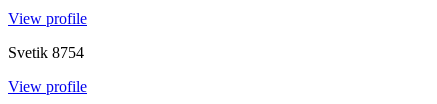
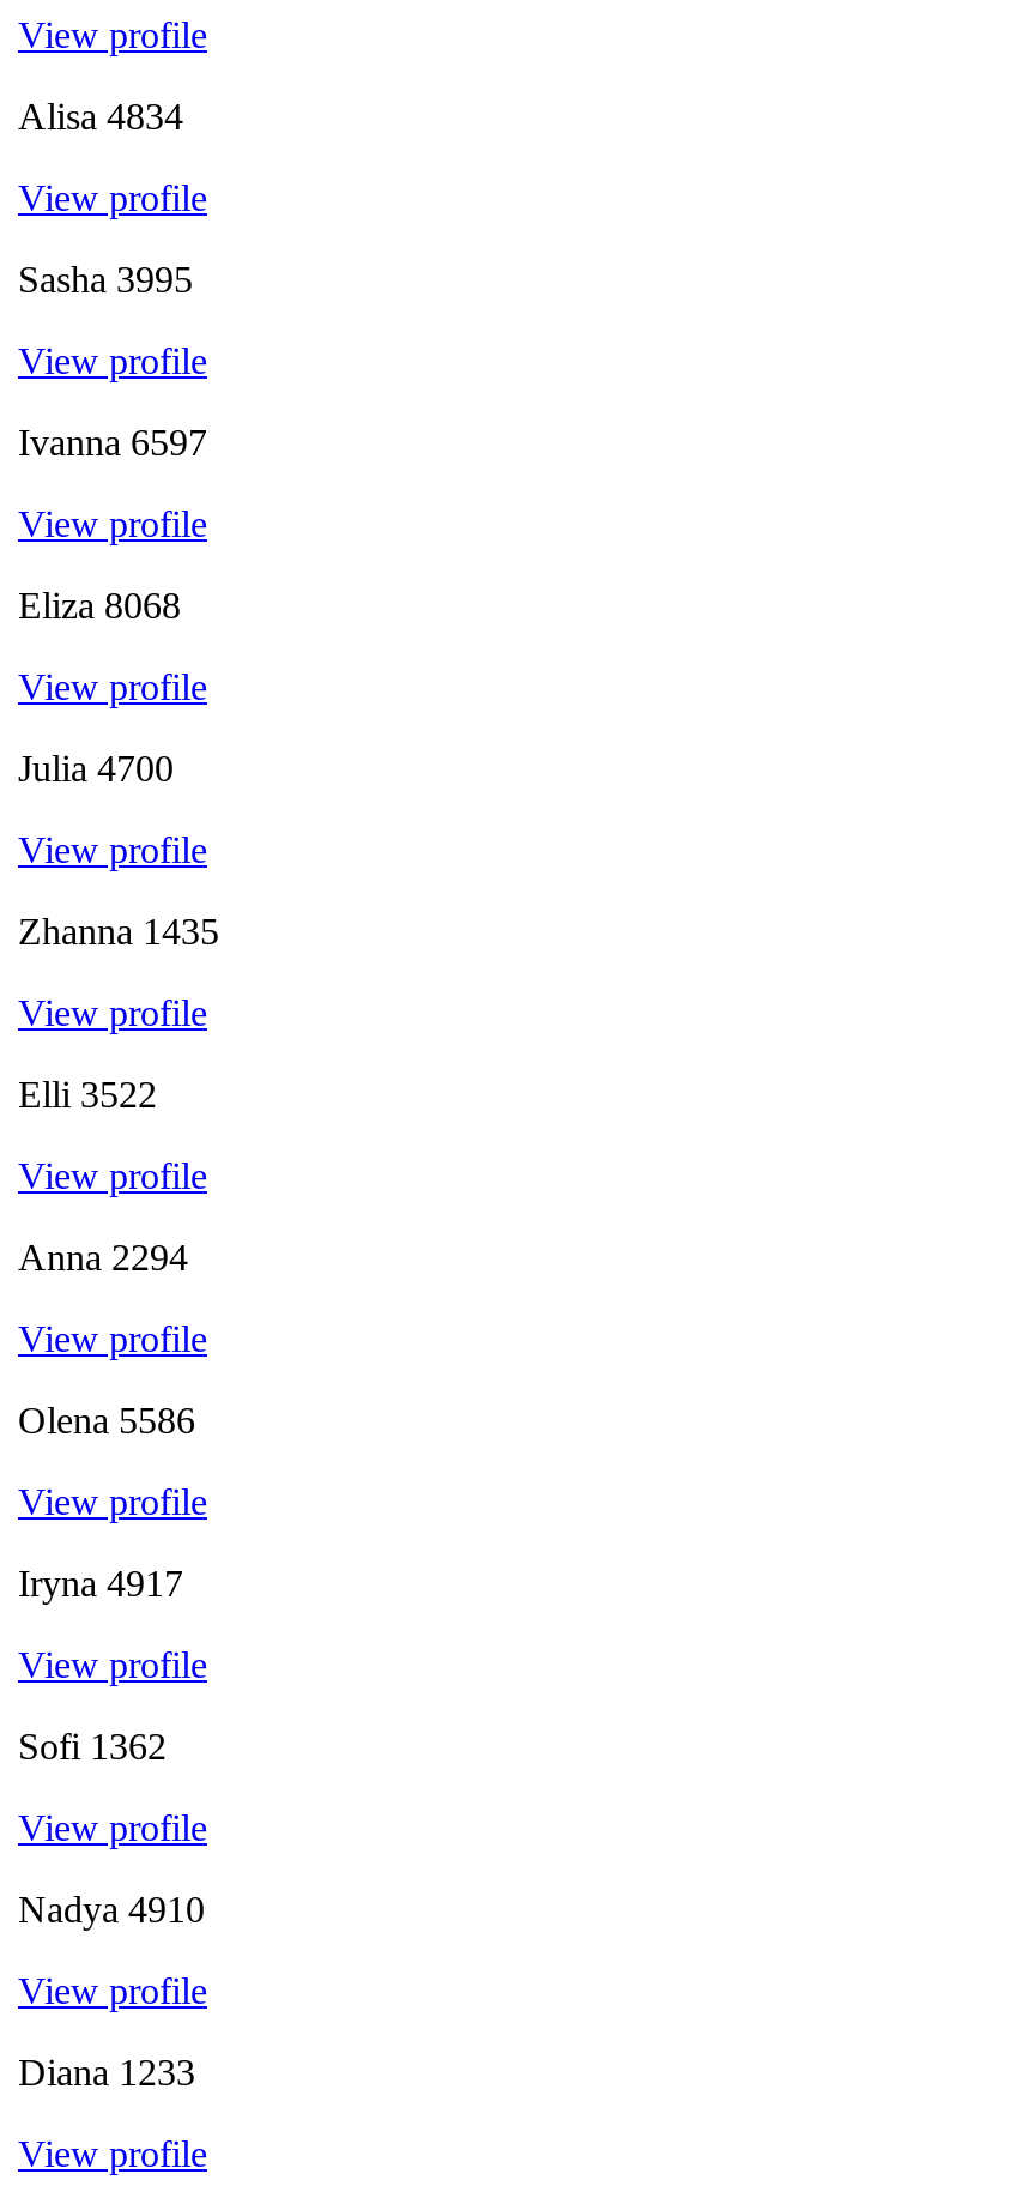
[8,44,84,61] Svetik 8754 -> [18,96,219,2092] Alisa 4834 | View profile | Sasha 3995 | View profile | Ivanna 6597 | View profile | Eliza 8068 | View profile | Julia 4700 | View profile | Zhanna 1435 | View profile | Elli 3522 | View profile | Anna 2294 | View profile | Olena 5586 | View profile | Iryna 4917 | View profile | Sofi 1362 | View profile | Nadya 4910 | View profile | Diana 1233

